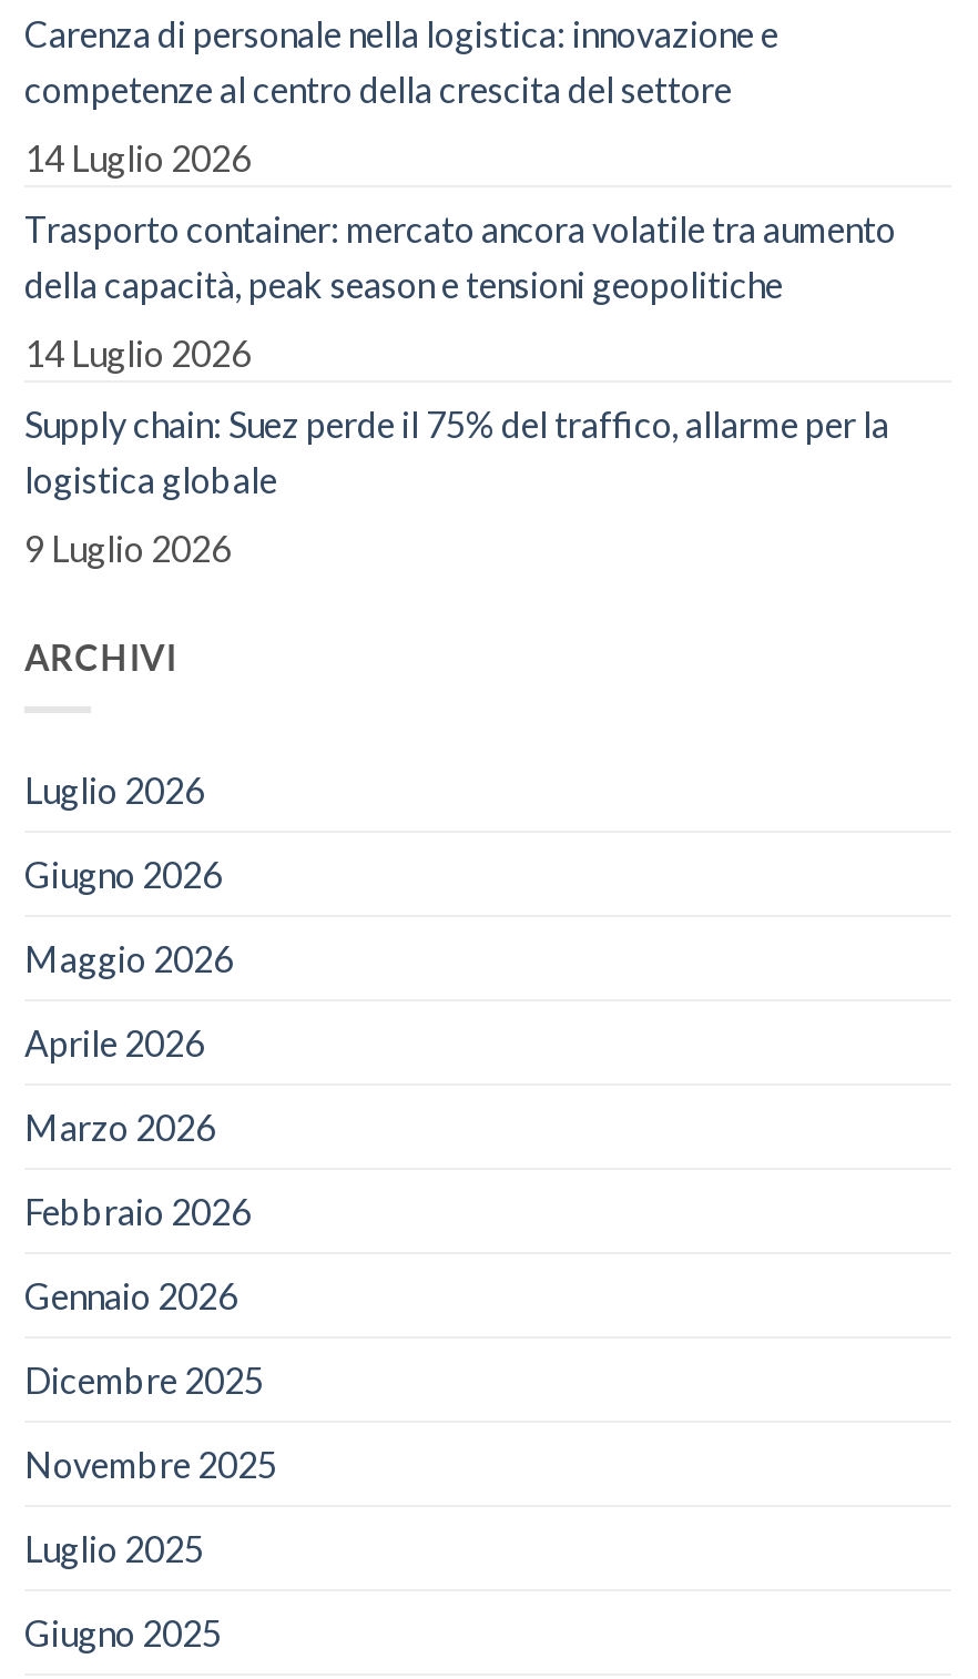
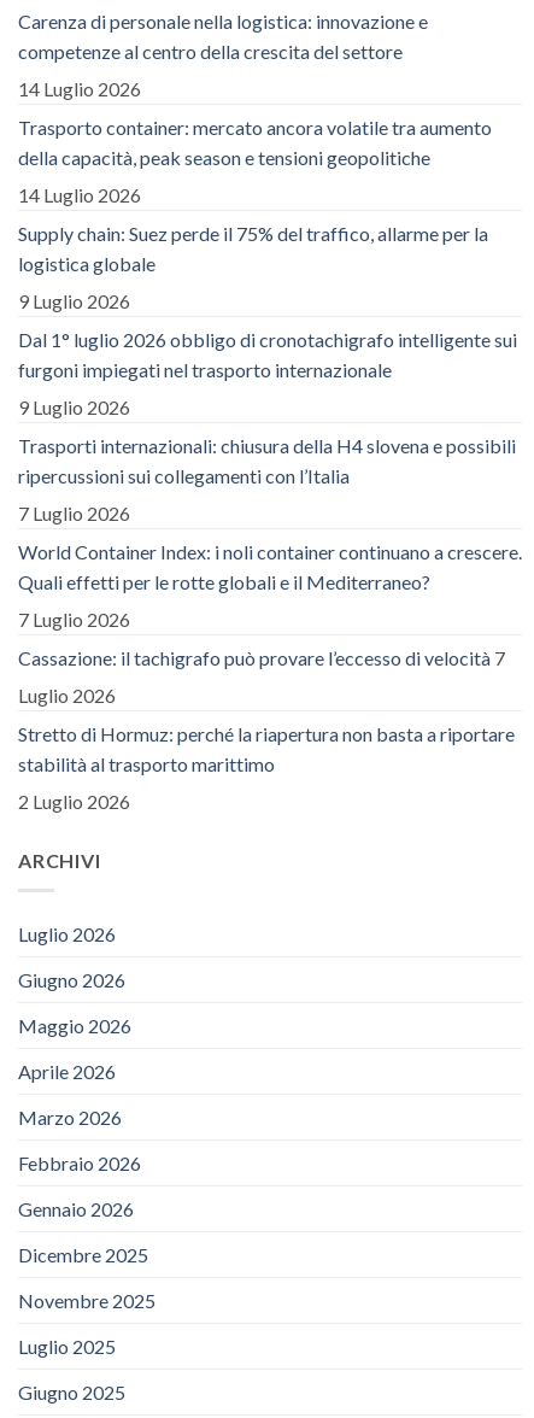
none -> [18,328,522,813] Dal 1° luglio 2026 obbligo di cronotachigrafo intelligente sui | furgoni impiegati nel trasporto internazionale | 9 Luglio 2026 | Trasporti internazionali: chiusura della H4 slovena e possibili | ripercussioni sui collegamenti con l’Italia | 7 Luglio 2026 | World Container Index: i noli container continuano a crescere. | Quali effetti per le rotte globali e il Mediterraneo? | 7 Luglio 2026 | Cassazione: il tachigrafo può provare l’eccesso di velocità 7 | Luglio 2026 | Stretto di Hormuz: perché la riapertura non basta a riportare | stabilità al trasporto marittimo | 2 Luglio 2026

